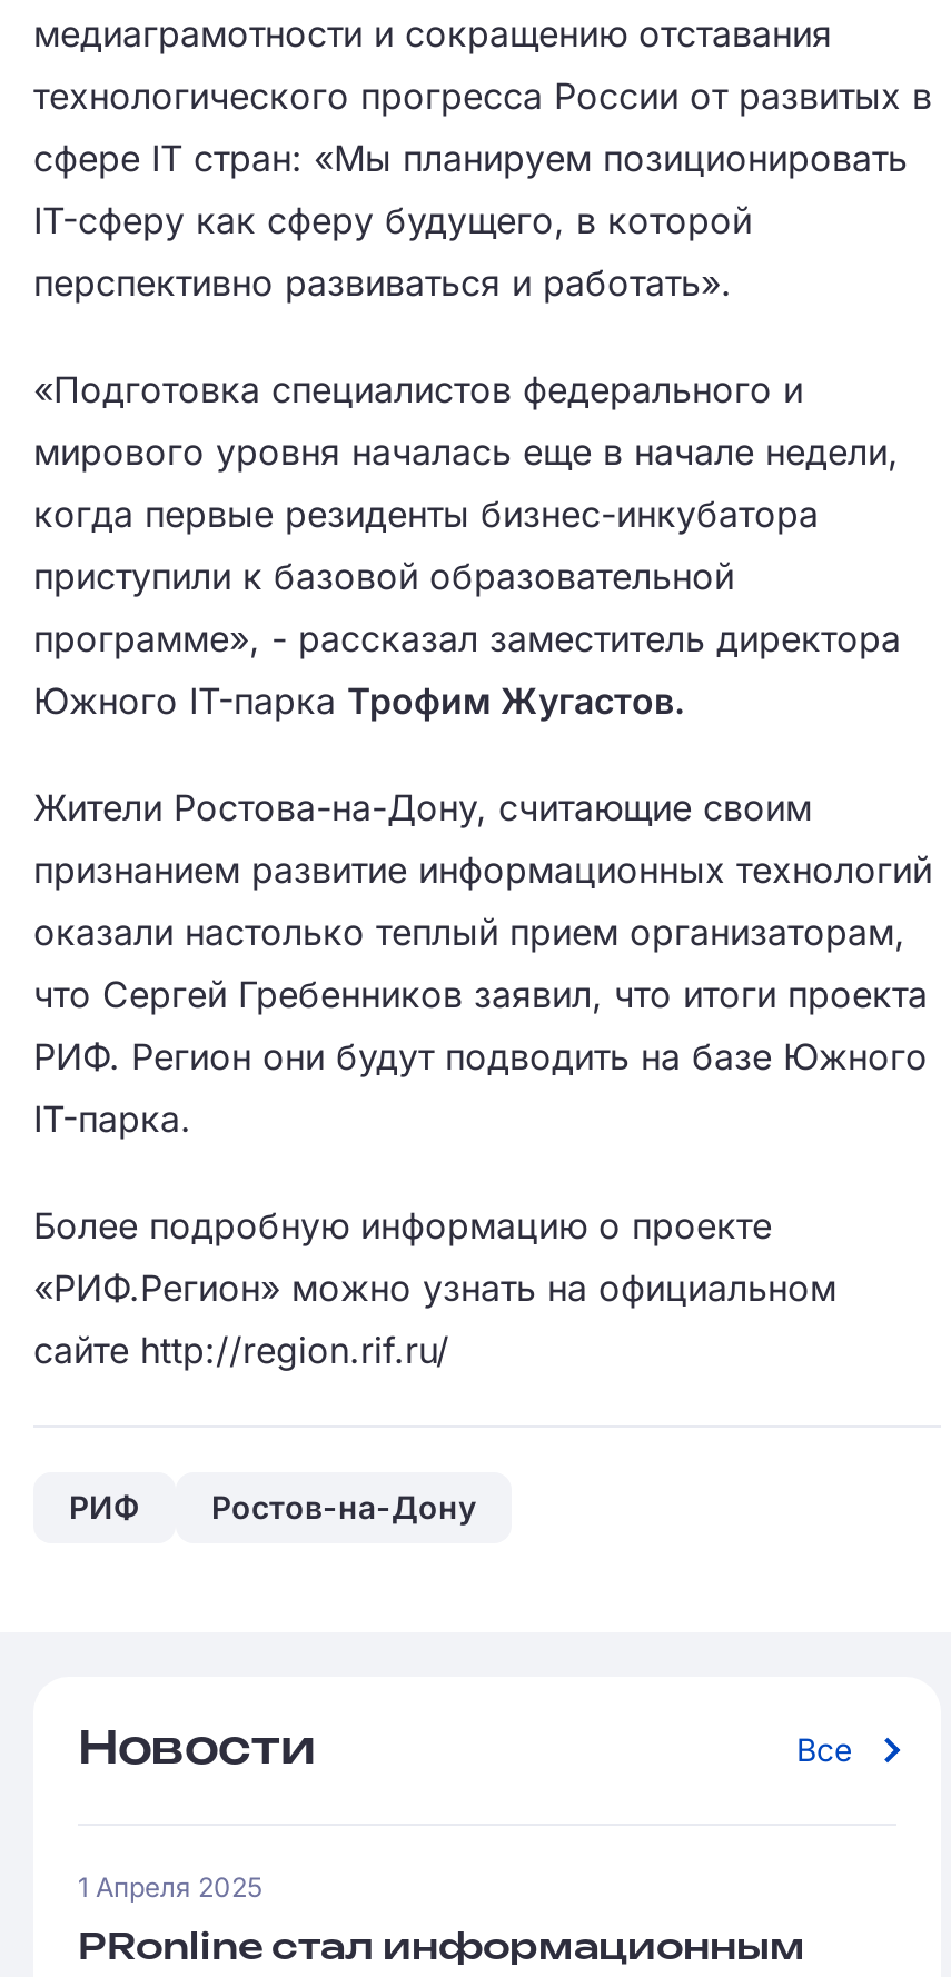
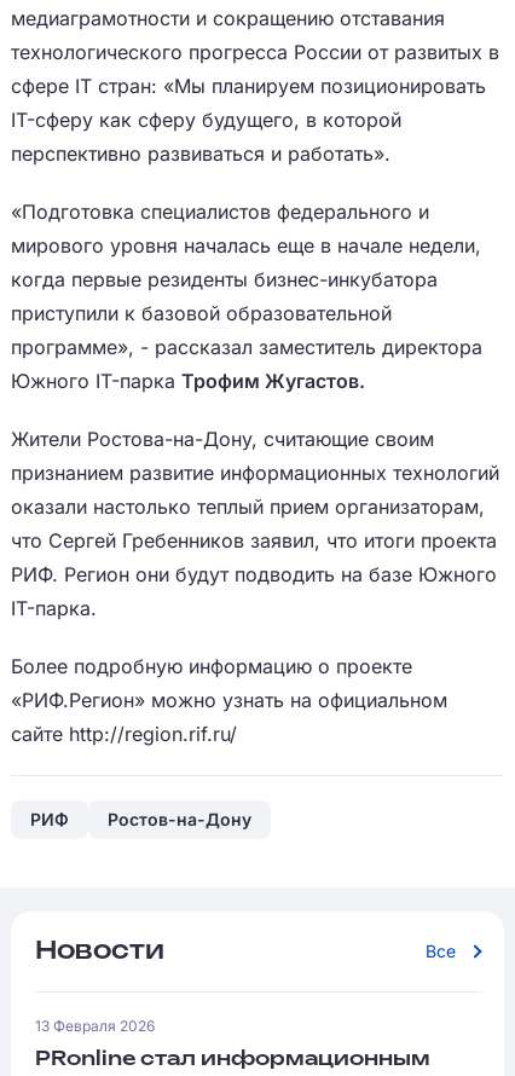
[78,1870,262,1904] 1 Апреля 2025 -> [35,1017,155,1035] 13 Февраля 2026

